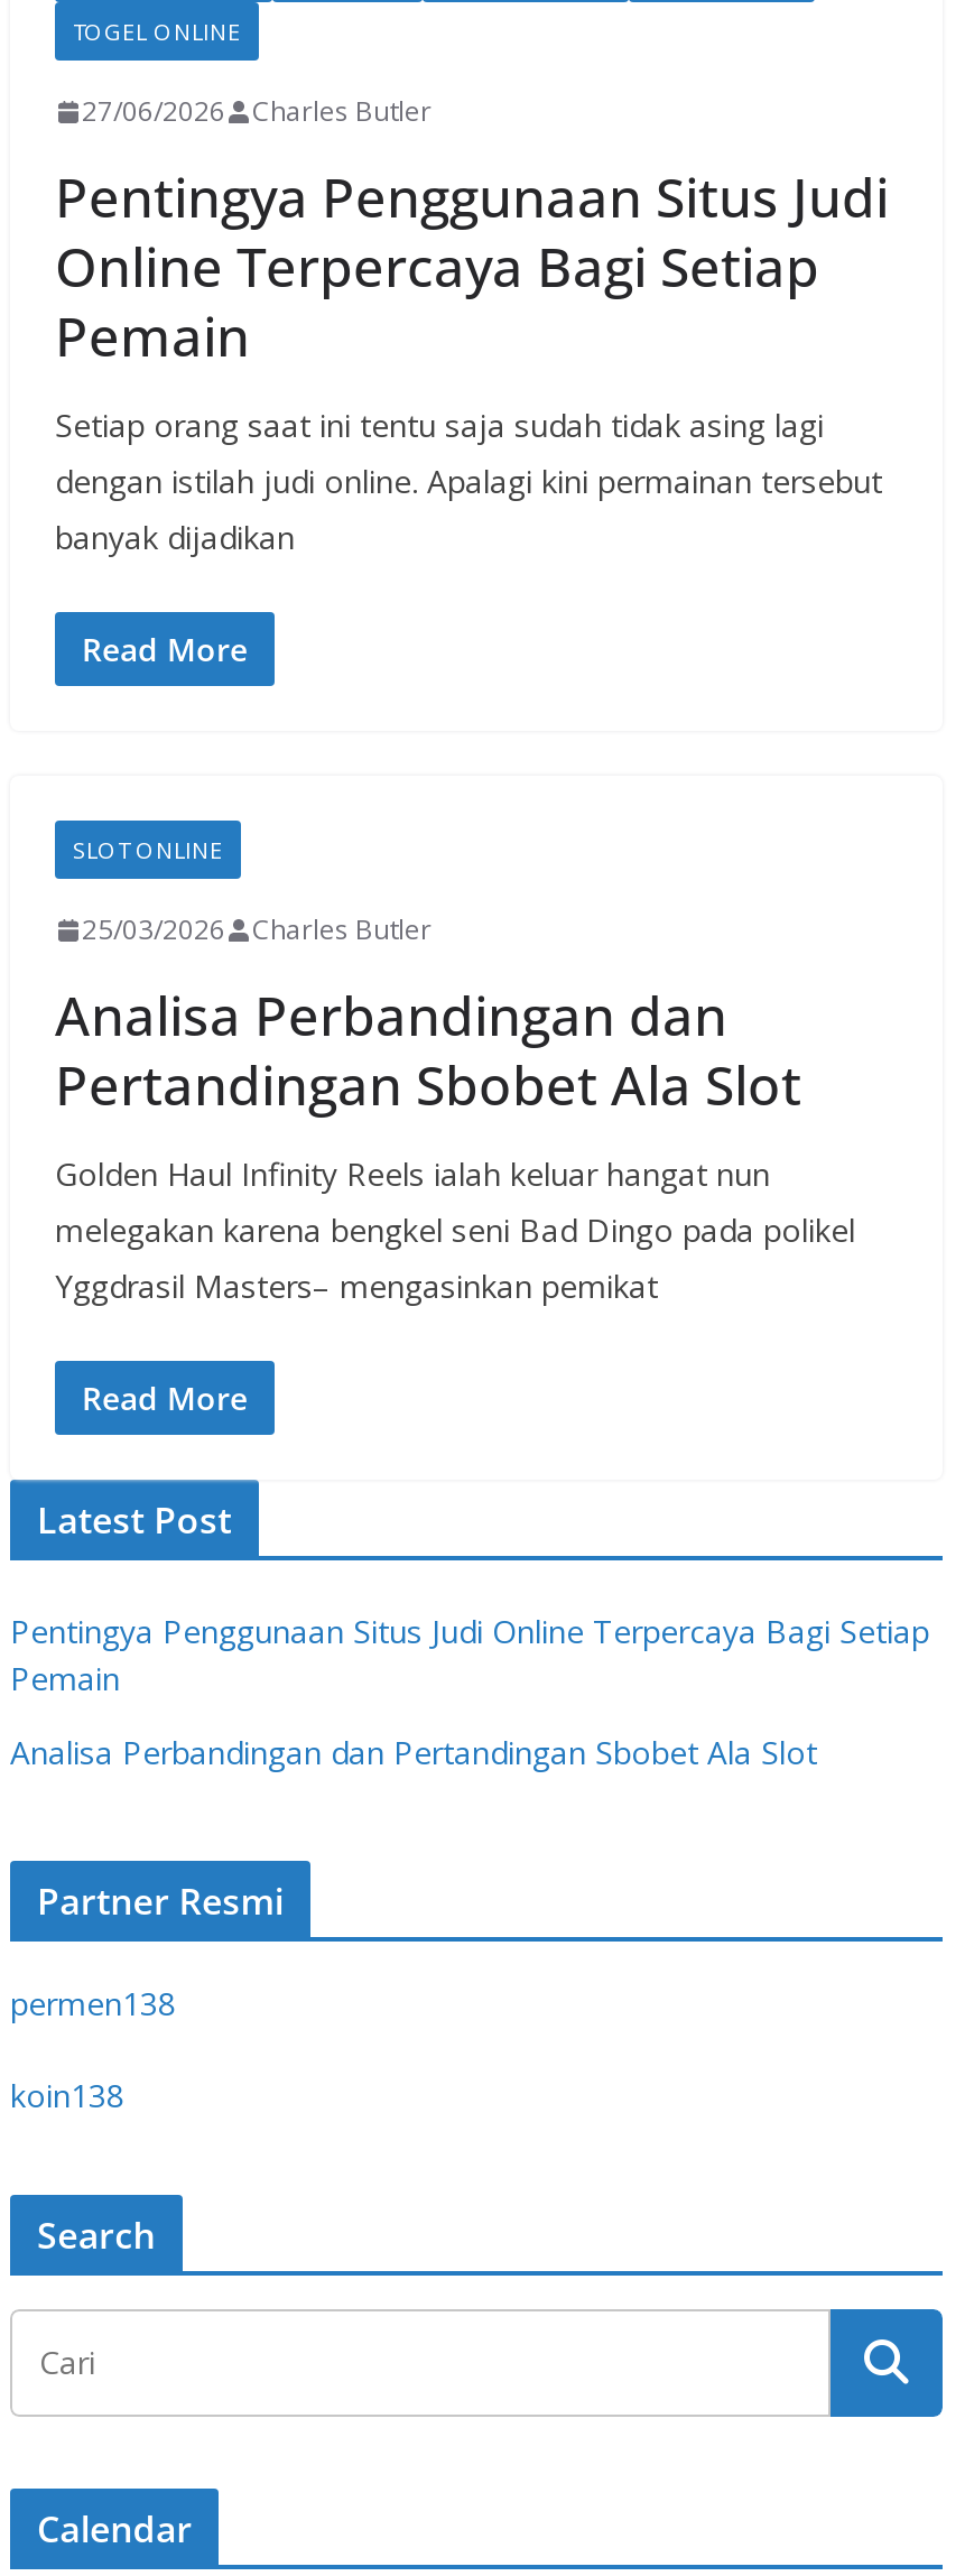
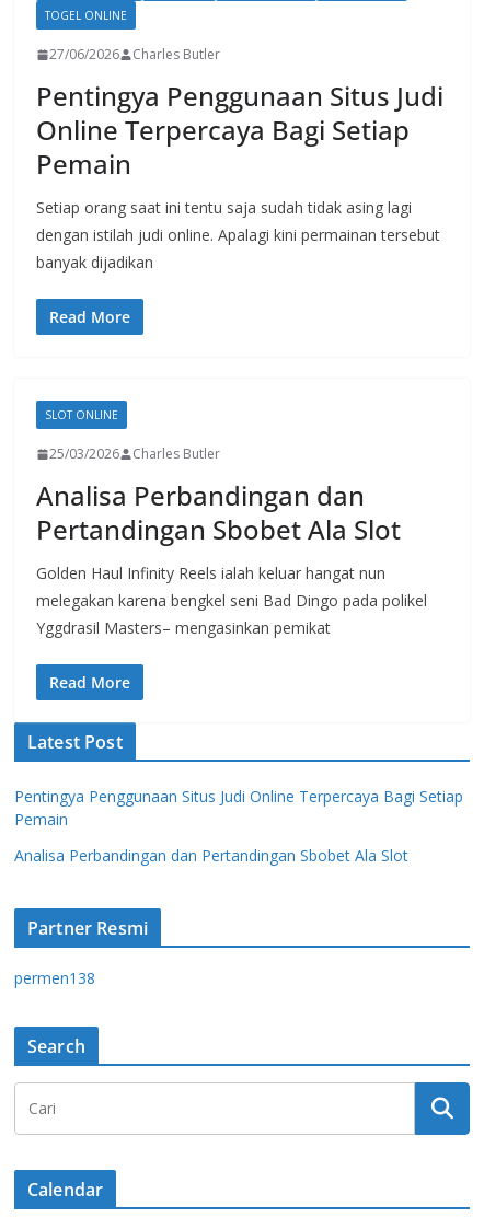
[10,2074,124,2116] koin138 -> none

